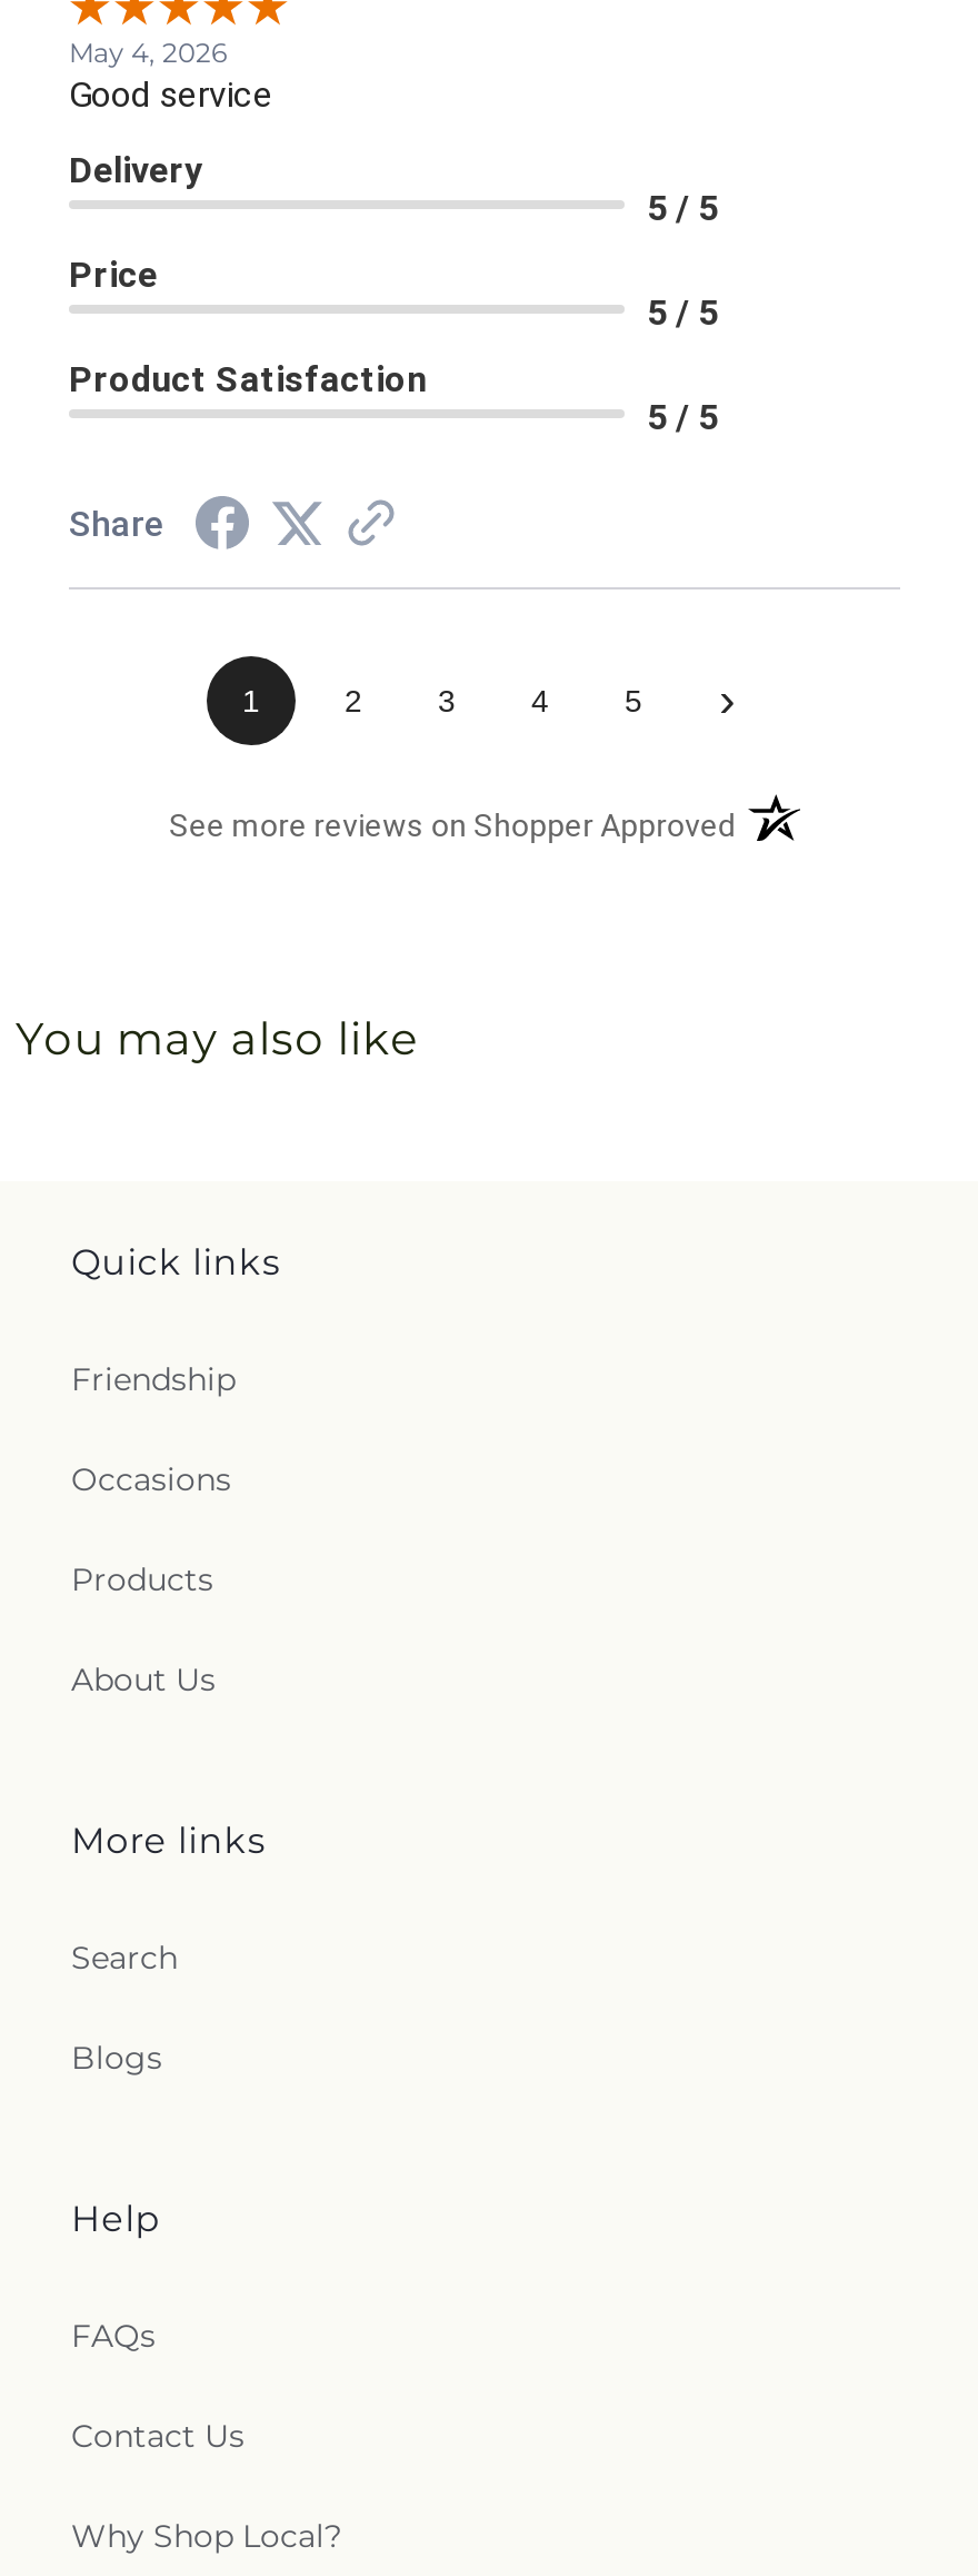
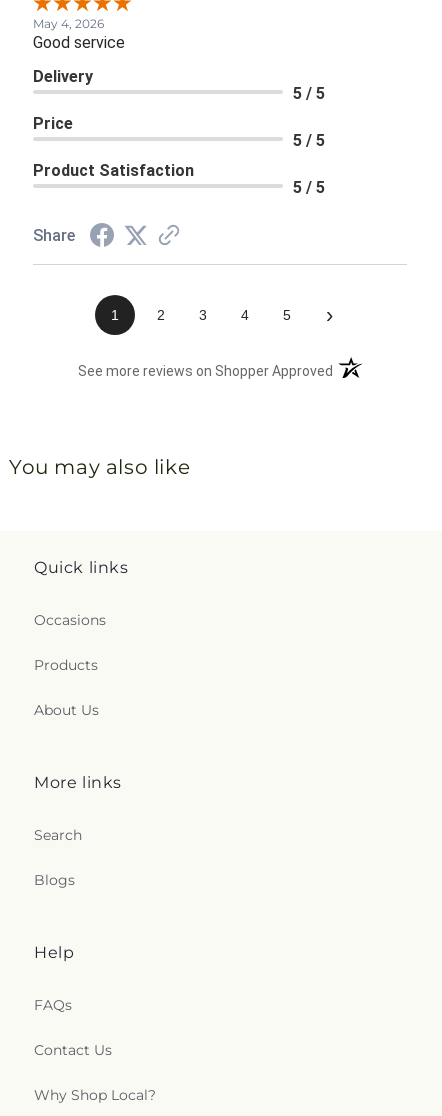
[71,1359,236,1399] Friendship -> none

